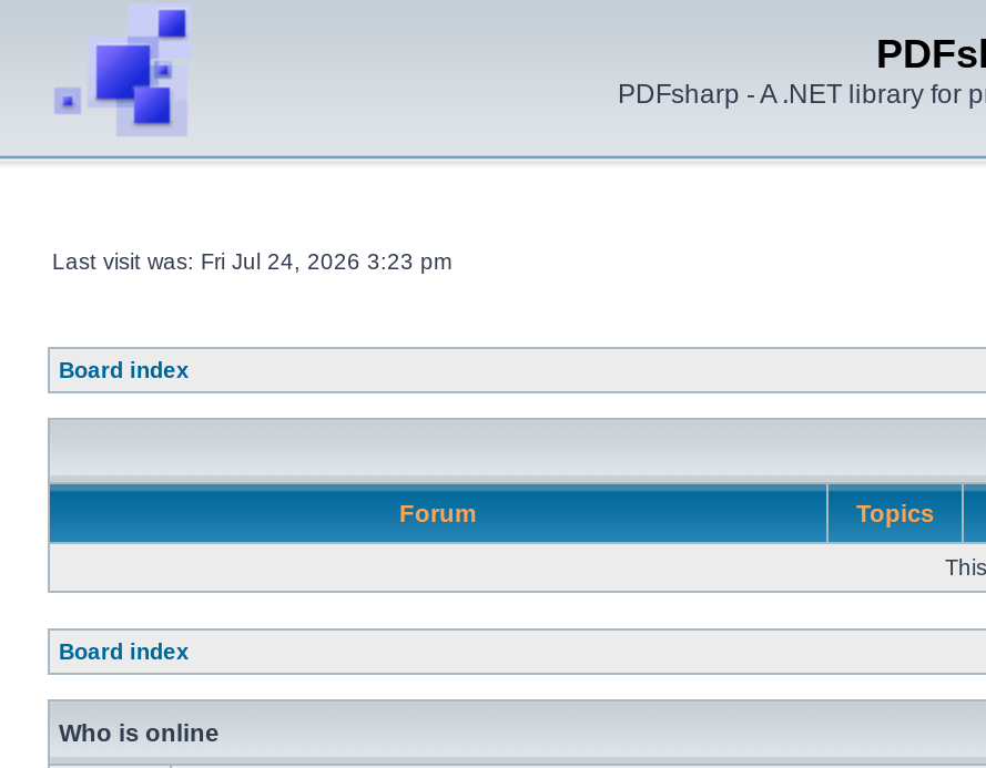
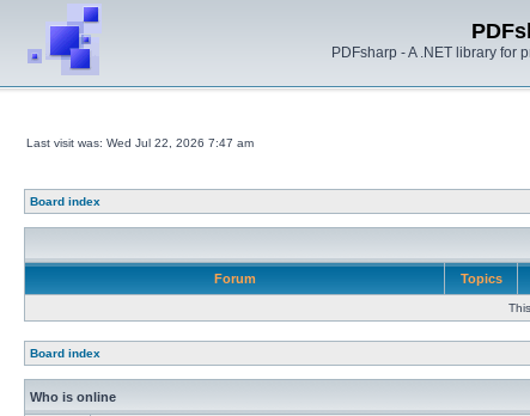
[52,249,451,274] Last visit was: Fri Jul 24, 2026 3:23 pm -> [26,136,254,149] Last visit was: Wed Jul 22, 2026 7:47 am

